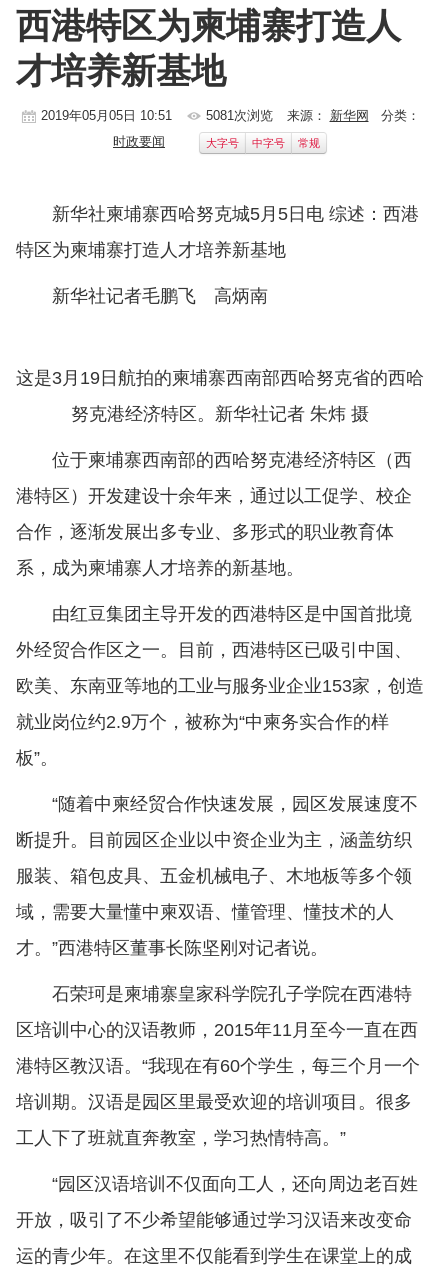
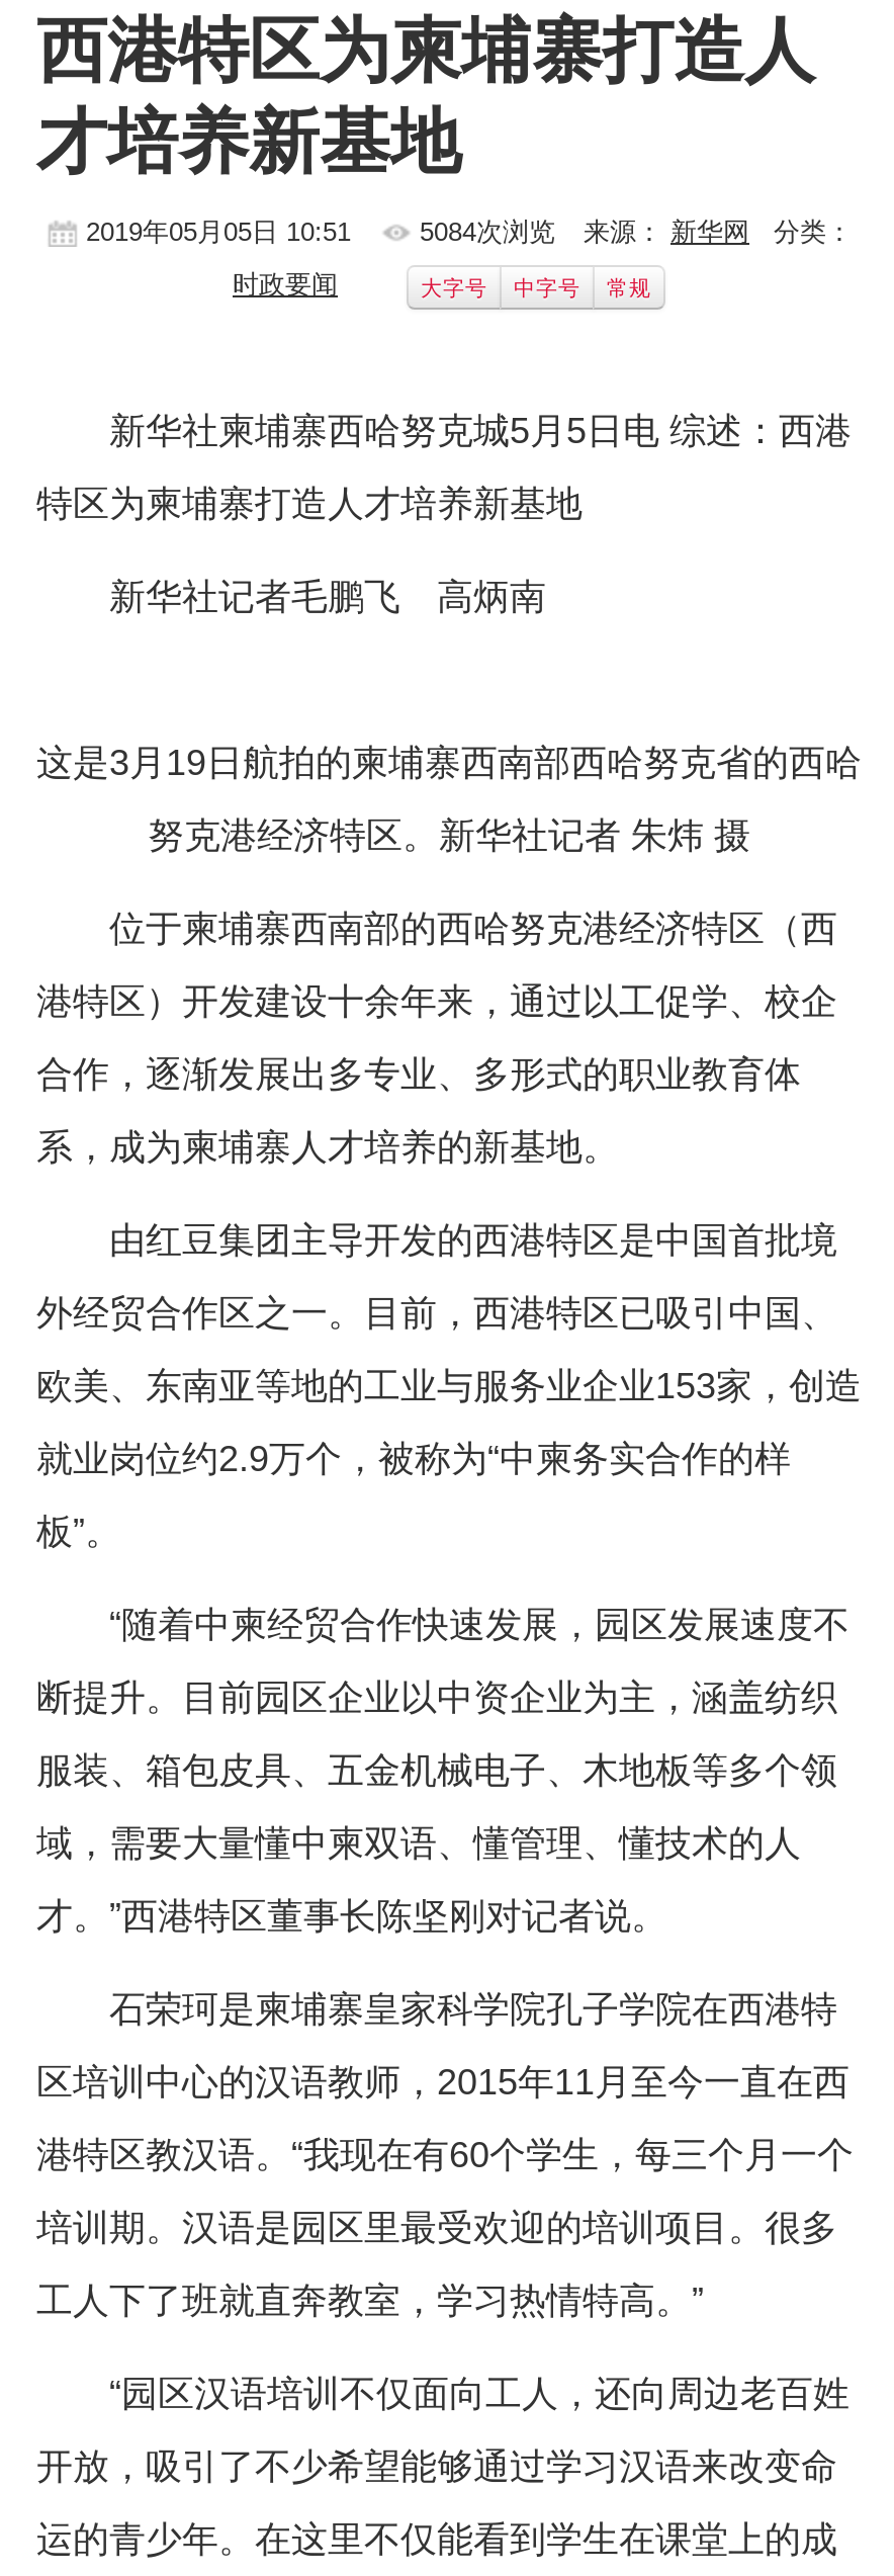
[205,108,272,123] 5081次浏览 -> [420,217,555,247] 5084次浏览

